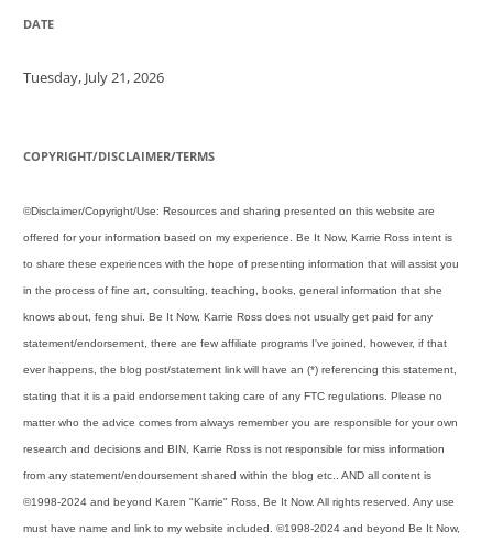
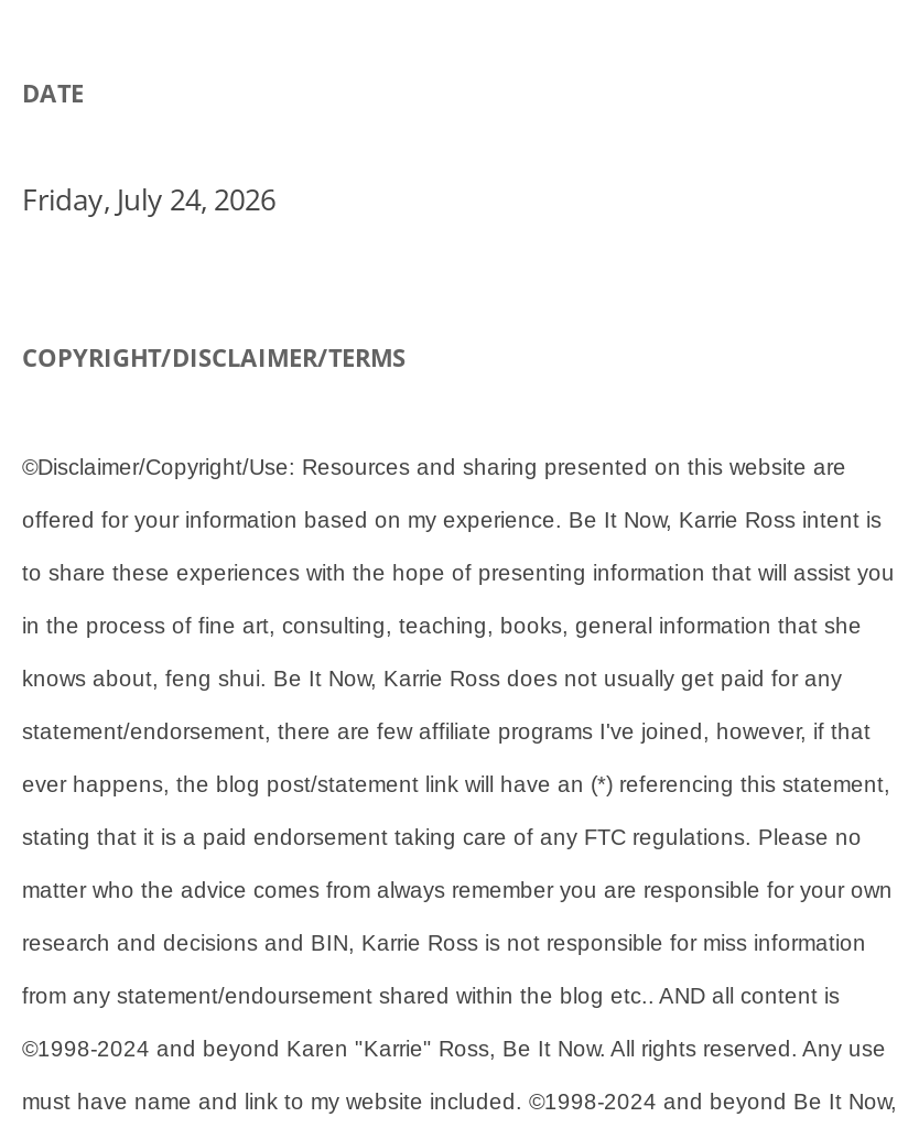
[23,67,164,87] Tuesday, July 21, 2026 -> [22,180,275,219] Friday, July 24, 2026

